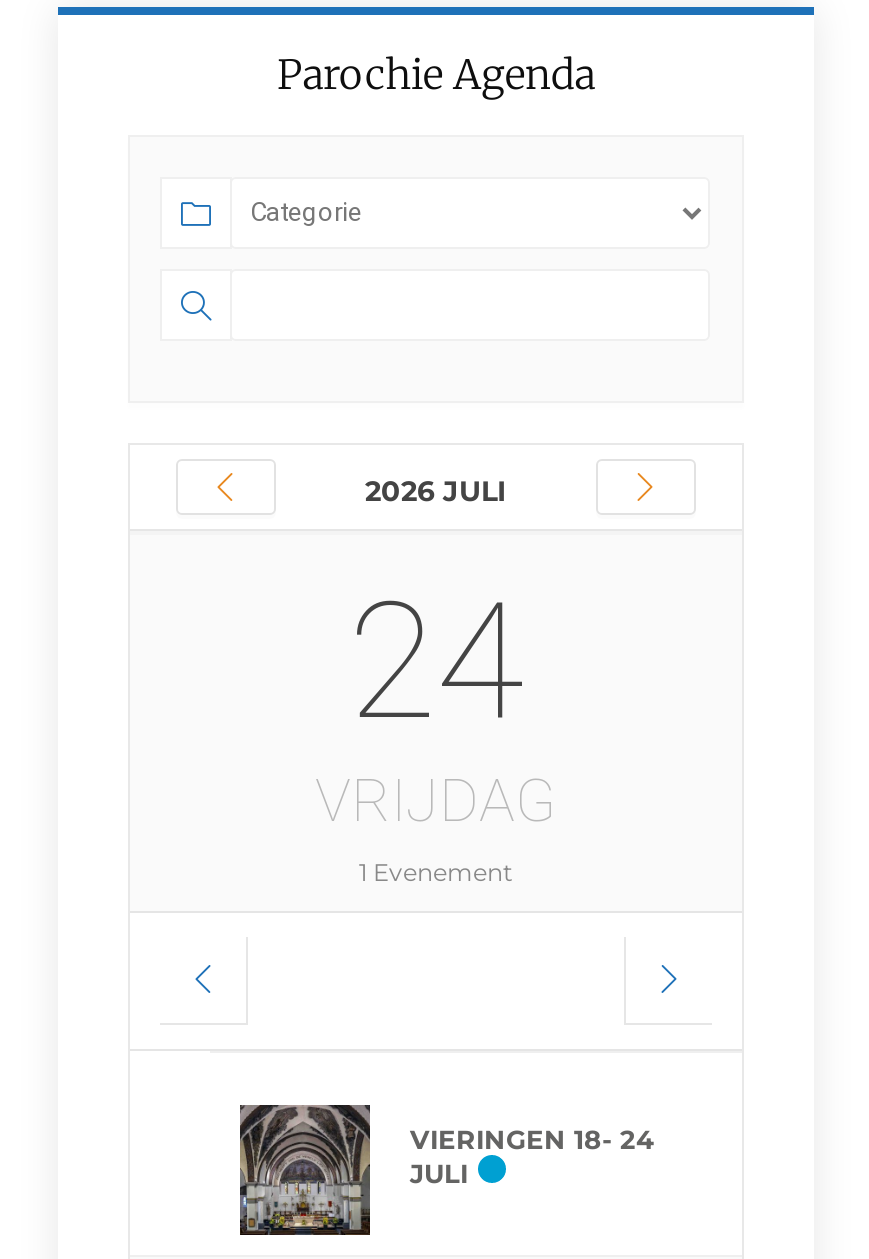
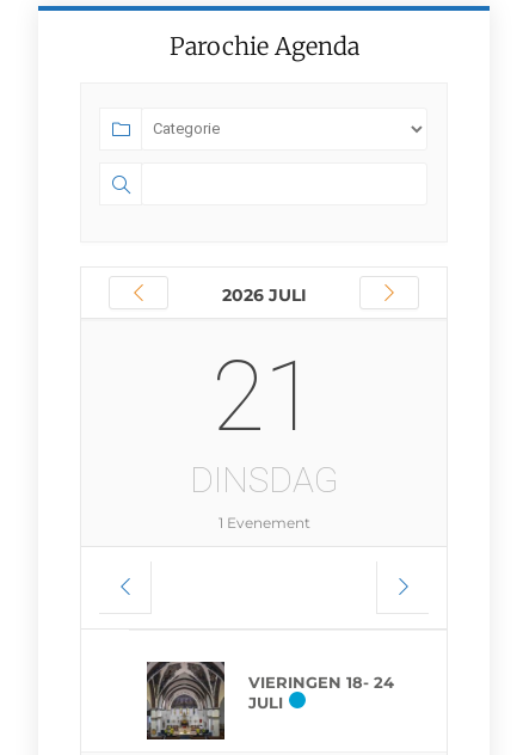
[315,567,557,835] 24 | VRIJDAG -> [189,340,339,500] 21 | DINSDAG

